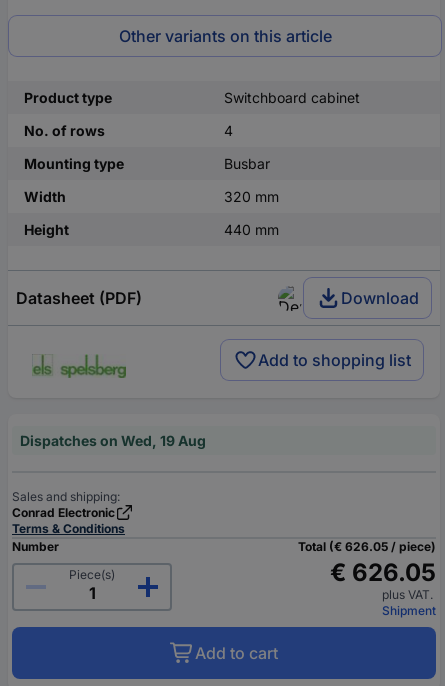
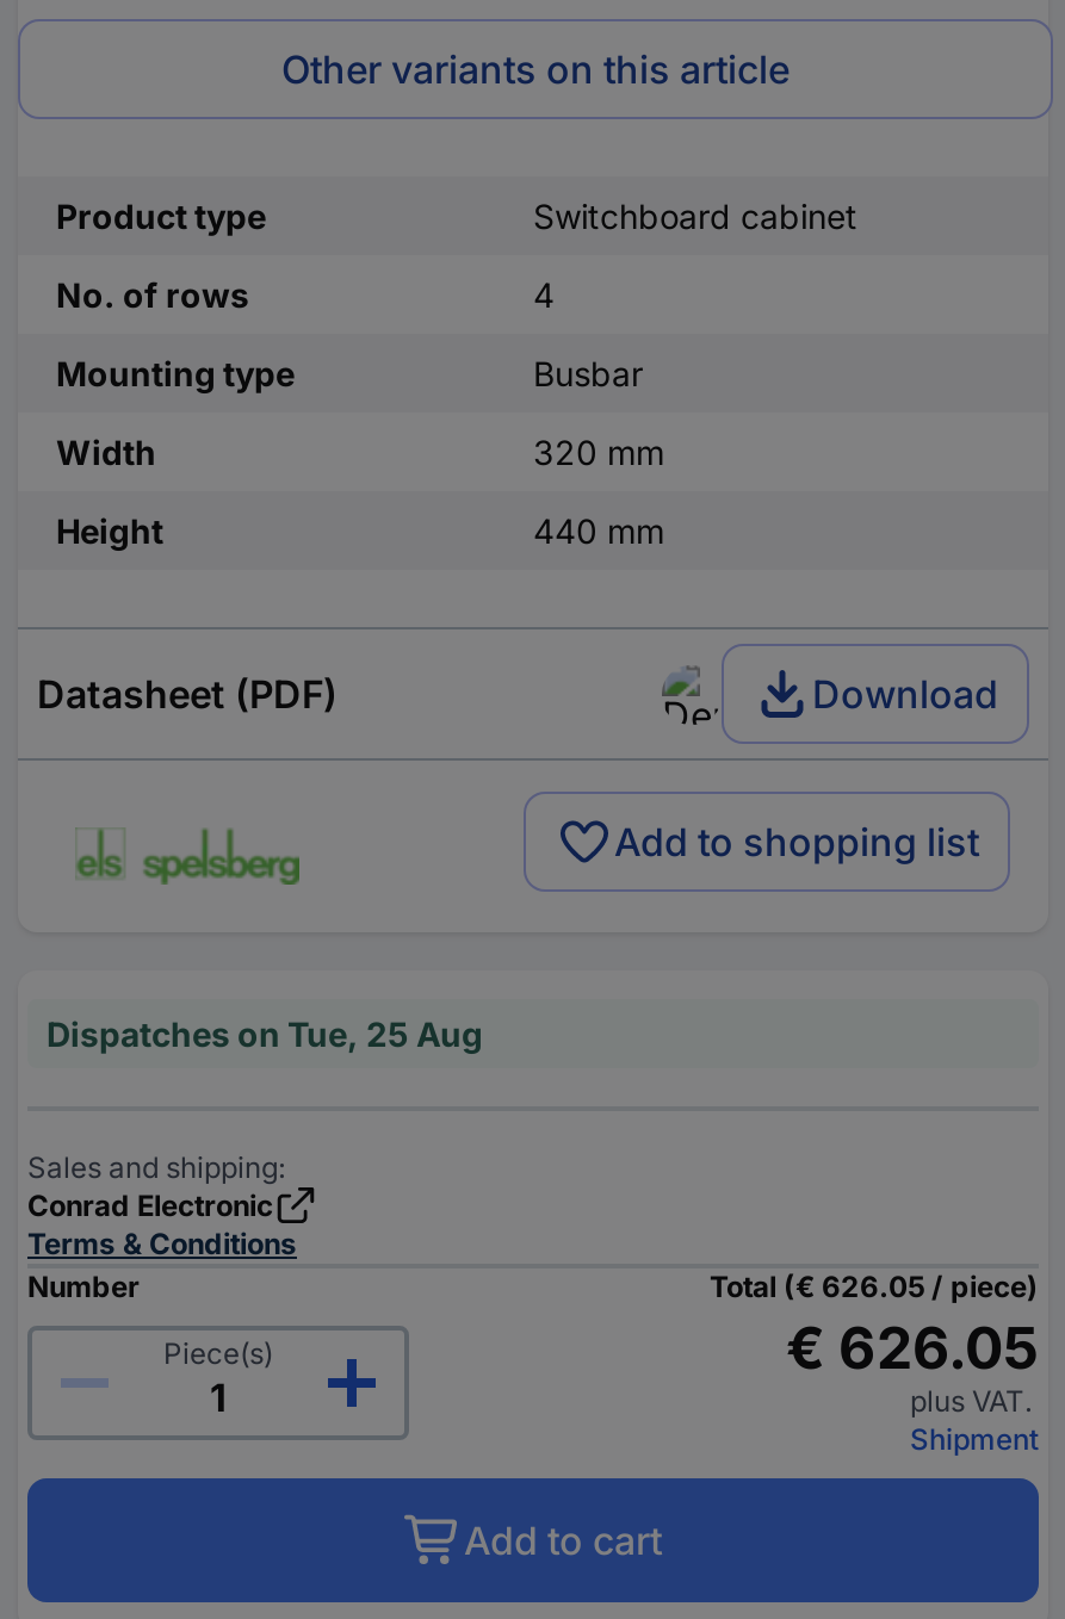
[20,432,206,449] Dispatches on Wed, 19 Aug -> [47,1013,483,1054] Dispatches on Tue, 25 Aug

